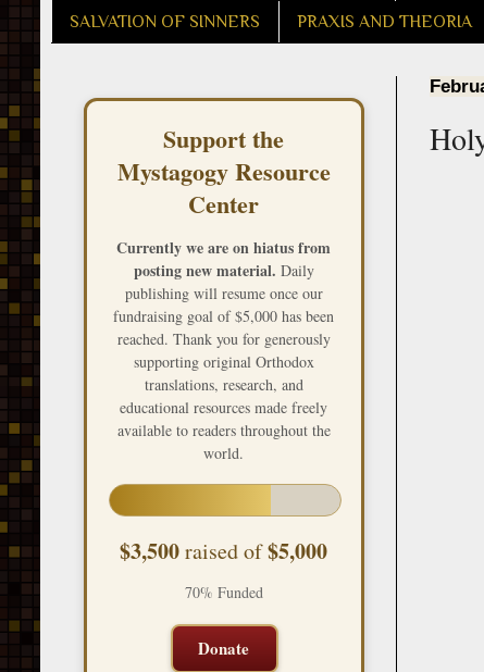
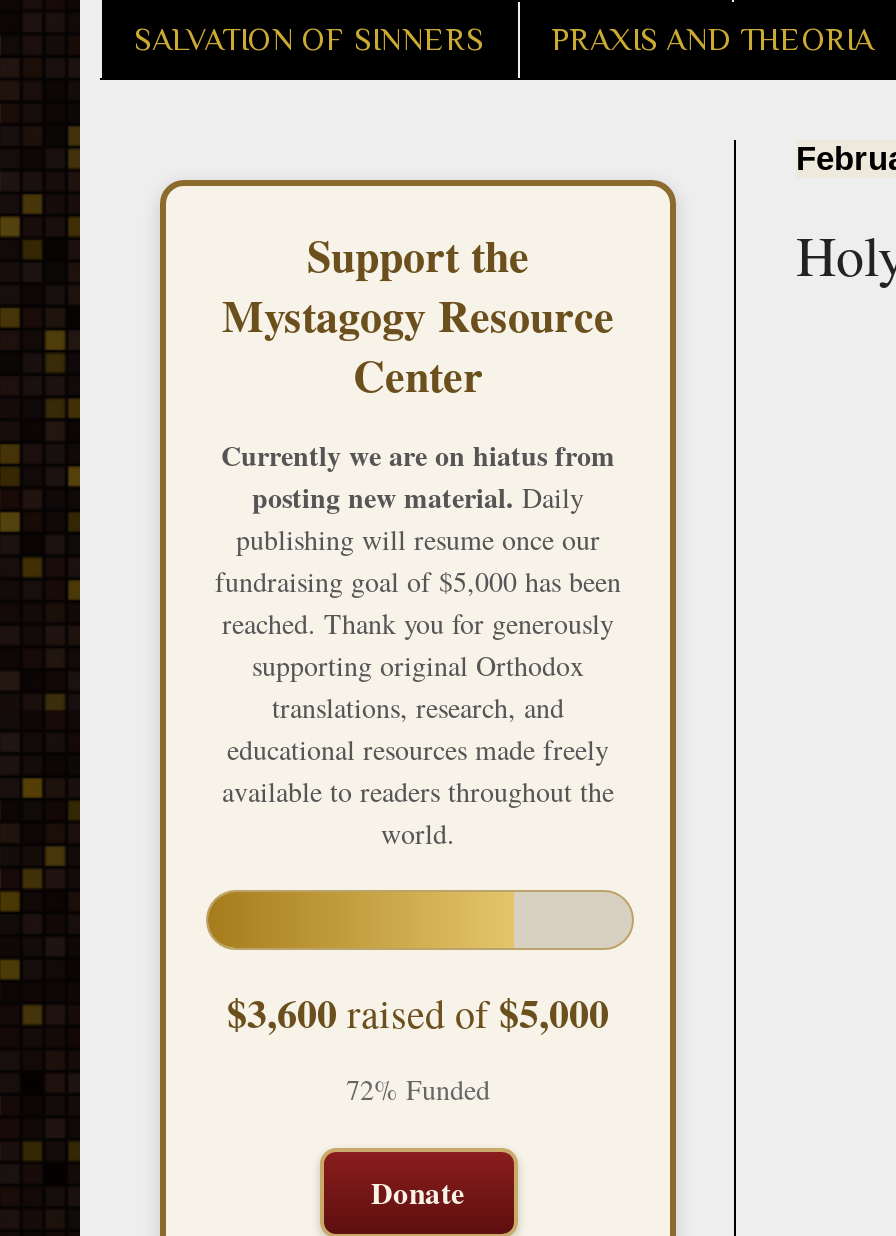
[120,535,328,566] $3,500 raised of $5,000 -> [227,983,609,1041] $3,600 raised of $5,000
[185,581,263,602] 70% Funded -> [346,1069,490,1107] 72% Funded

